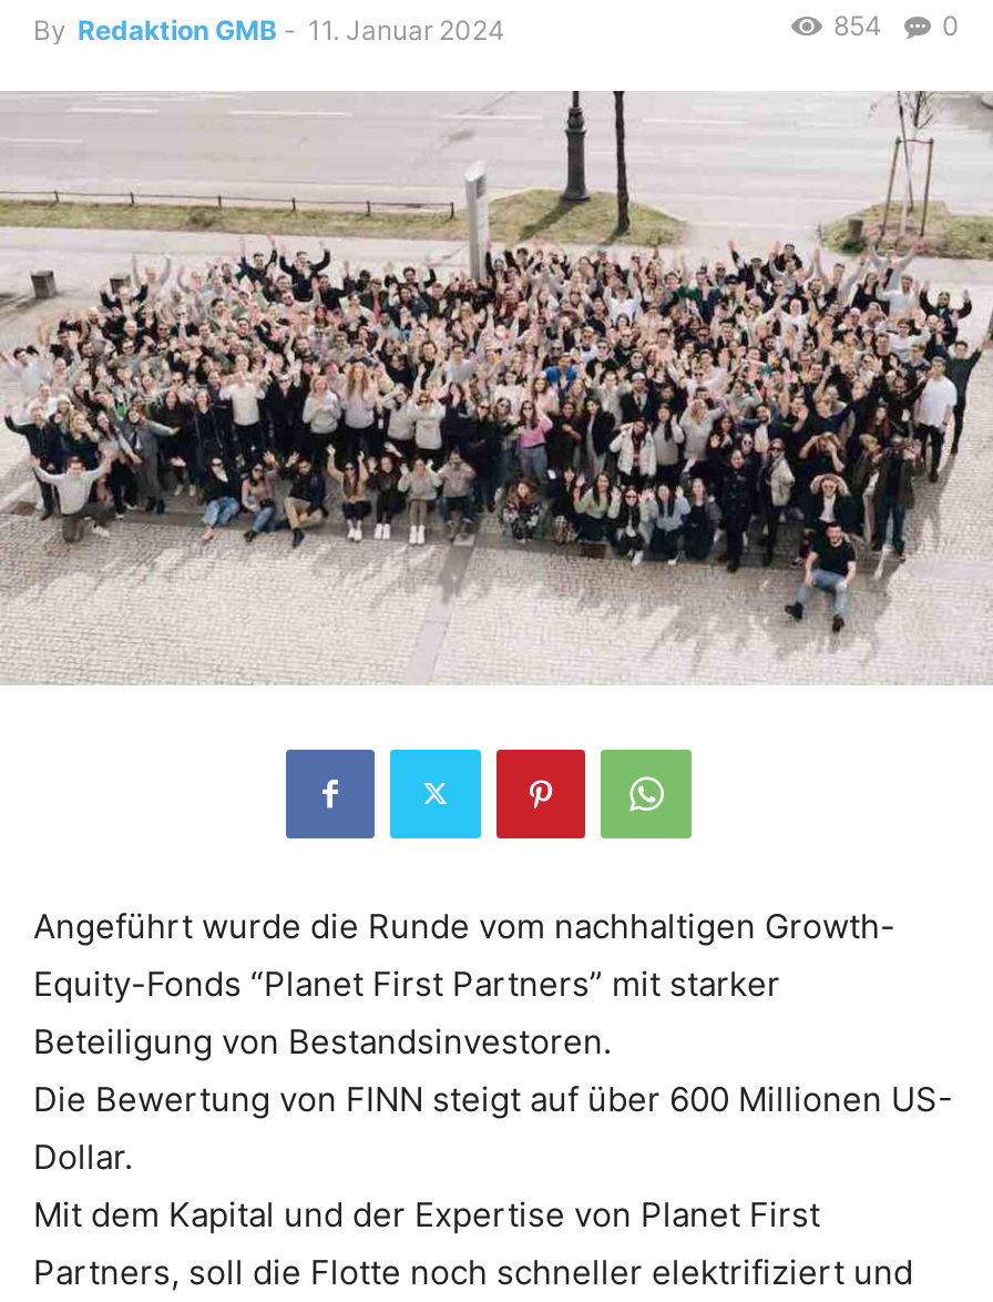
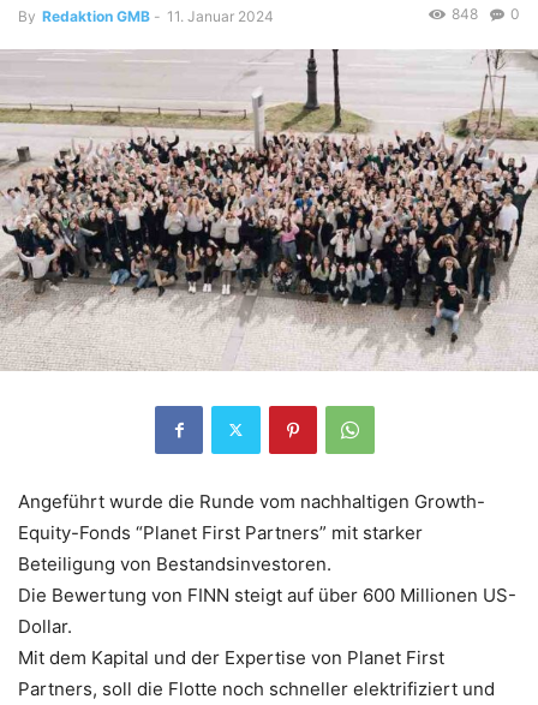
[833,9,960,42] 854 0 -> [452,5,520,23] 848 0

